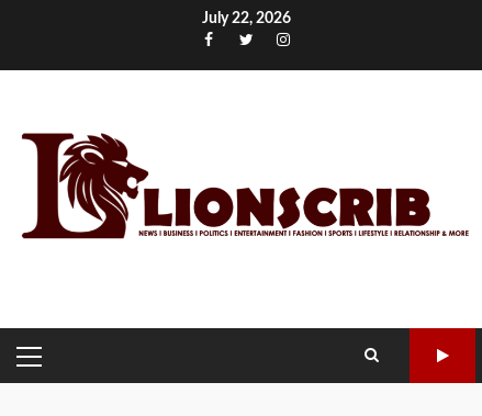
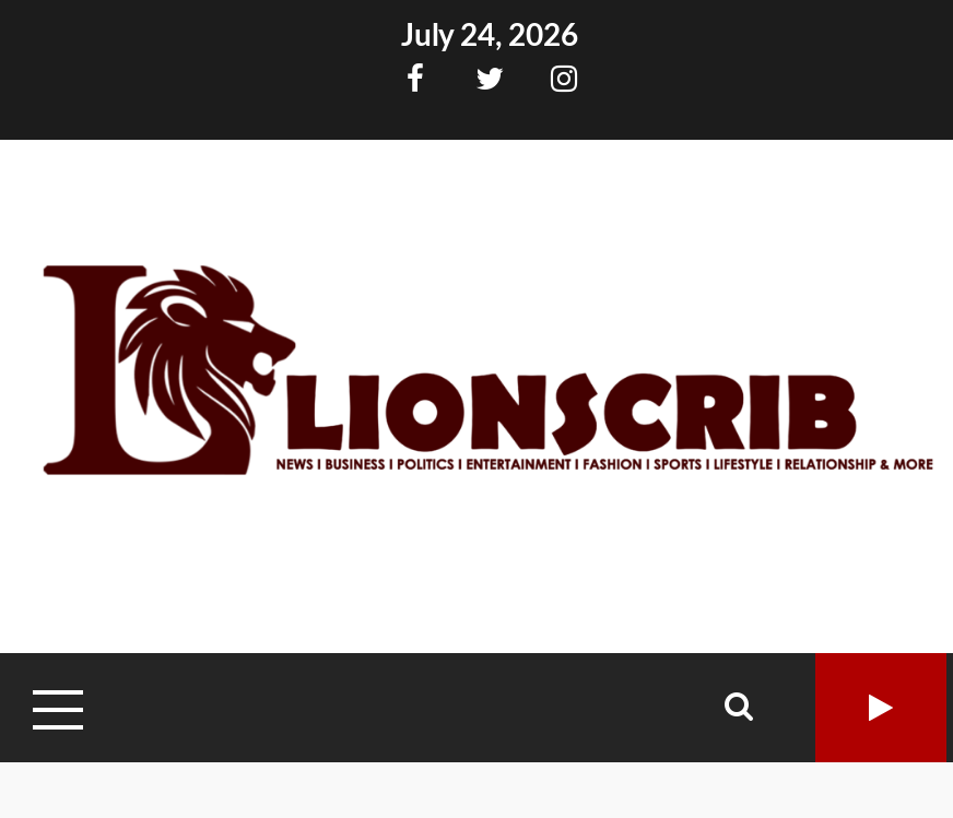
[201,11,290,26] July 22, 2026 -> [401,22,578,52] July 24, 2026

